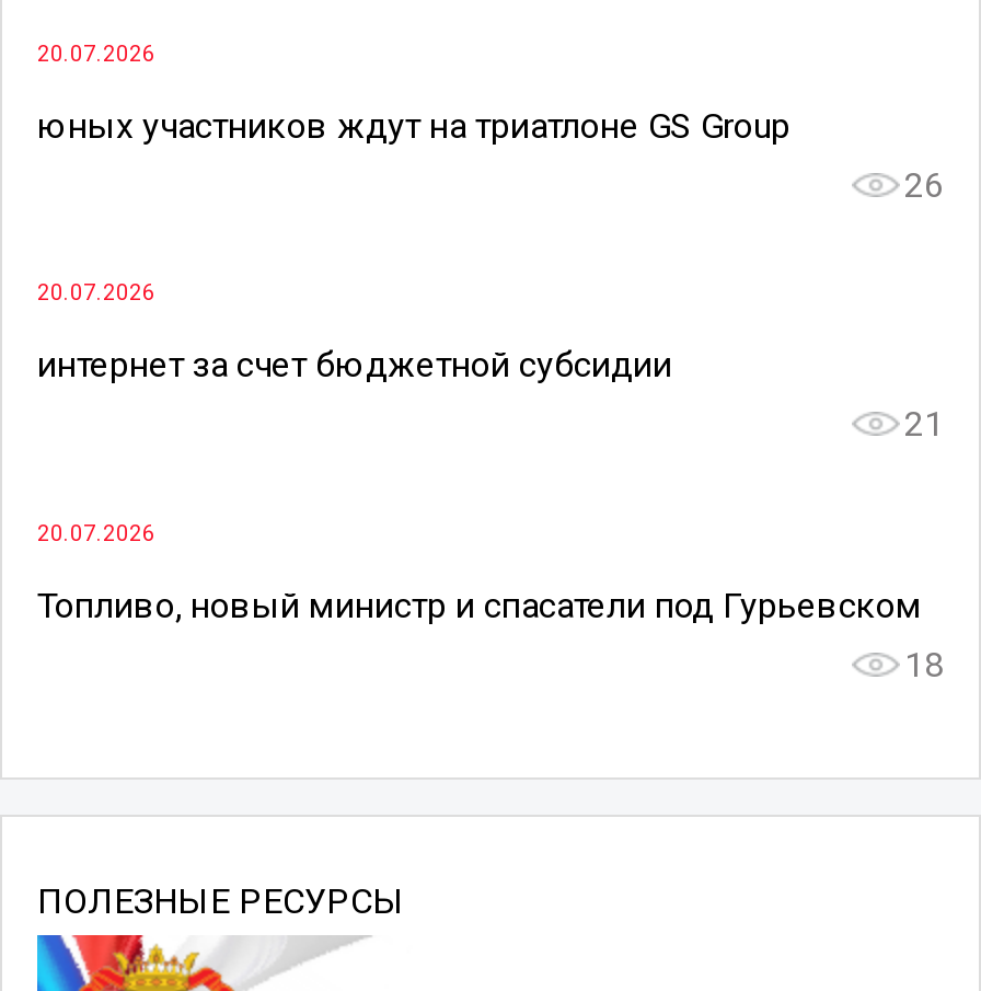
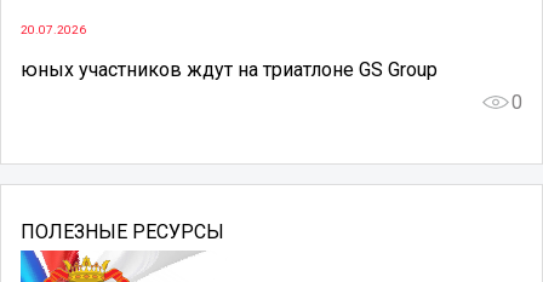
[37,163,944,686] 26 | 20.07.2026 | интернет за счет бюджетной субсидии | 21 | 20.07.2026 | Топливо, новый министр и спасатели под Гурьевском | 18 -> [511,90,522,113] 0

